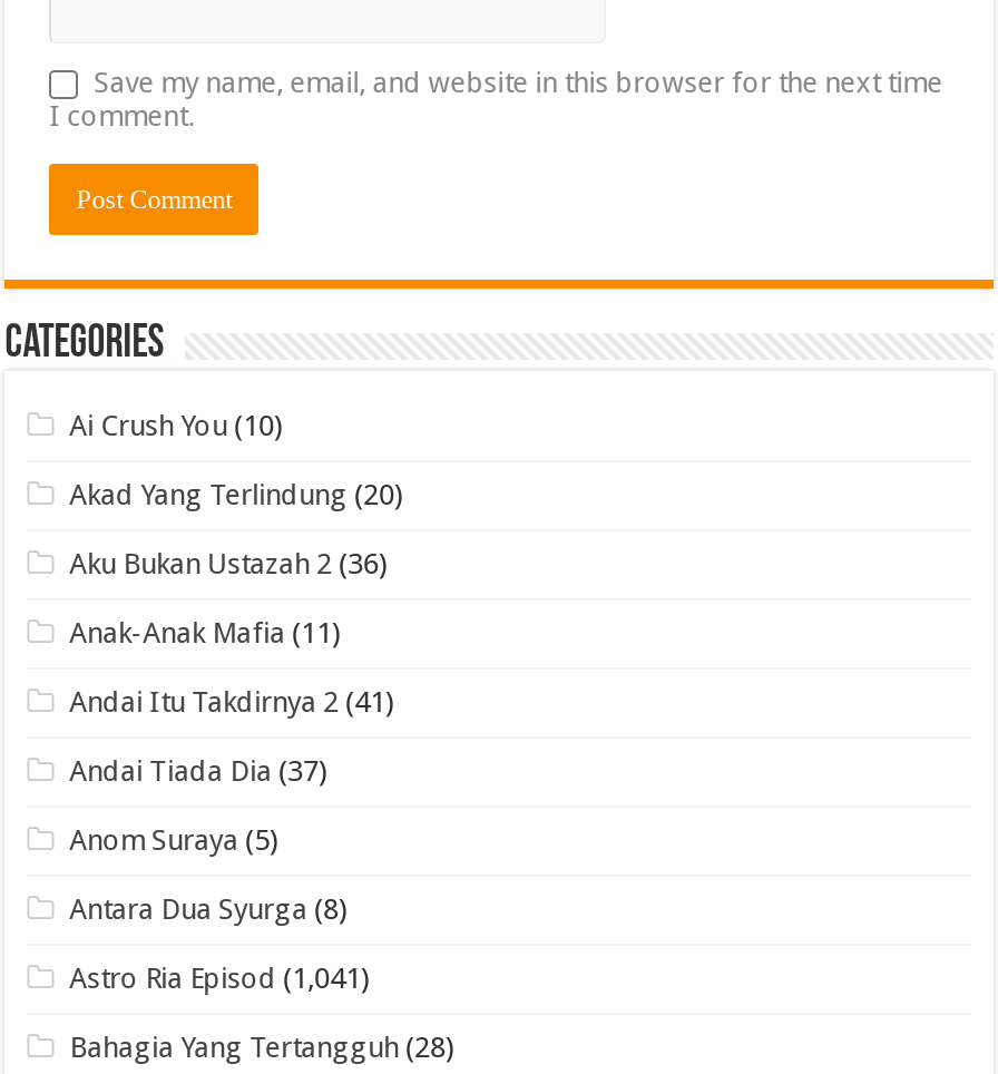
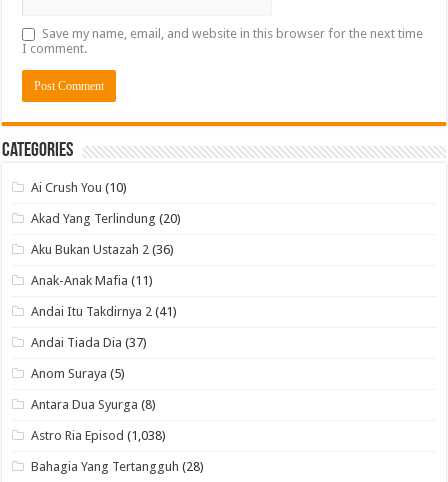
[69,961,370,995] Astro Ria Episod (1,041) -> [31,428,166,443] Astro Ria Episod (1,038)

